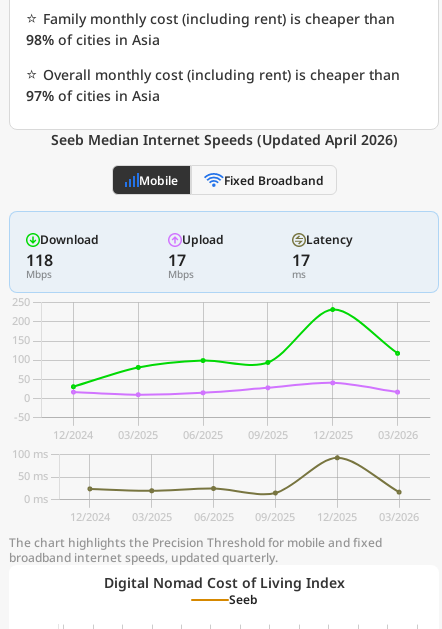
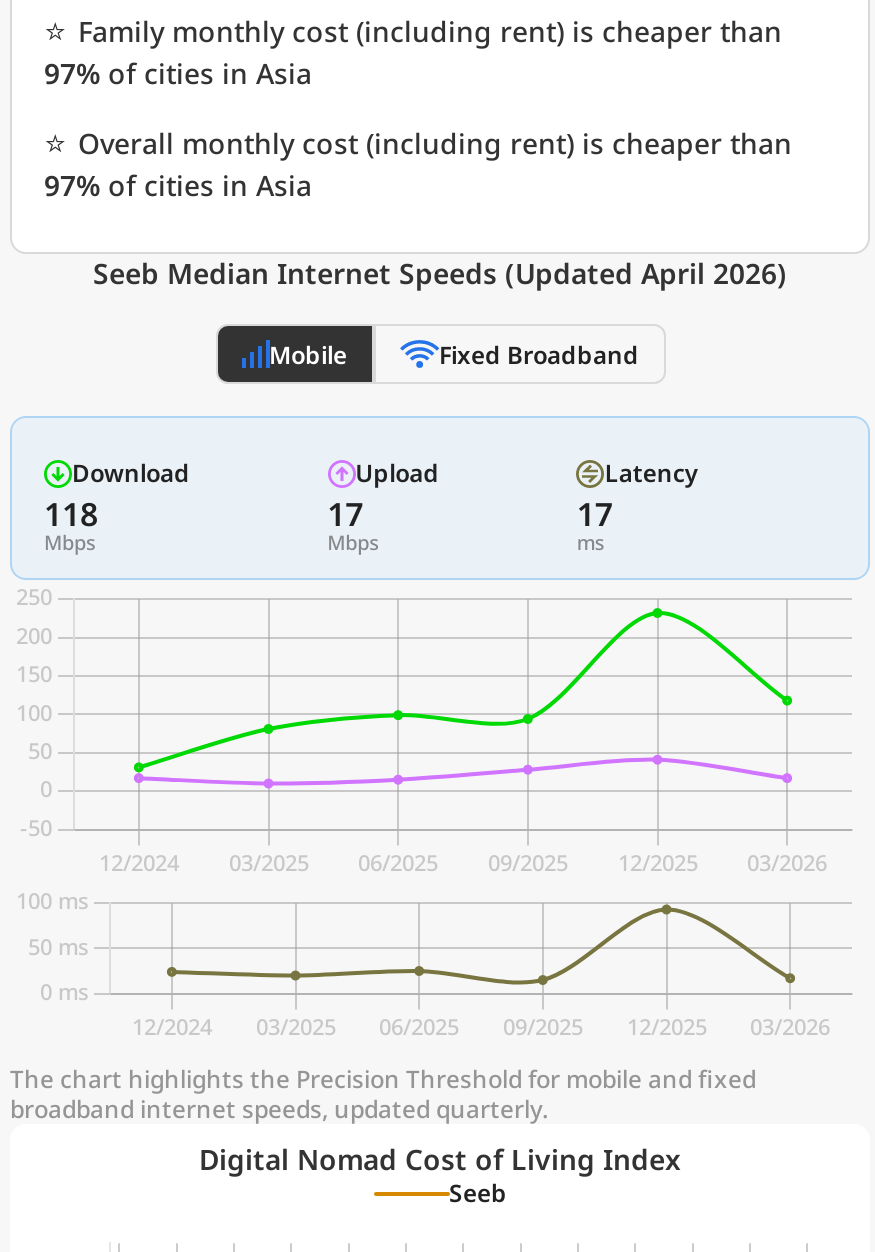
[26,30,160,49] 98% of cities in Asia -> [44,54,312,92] 97% of cities in Asia

